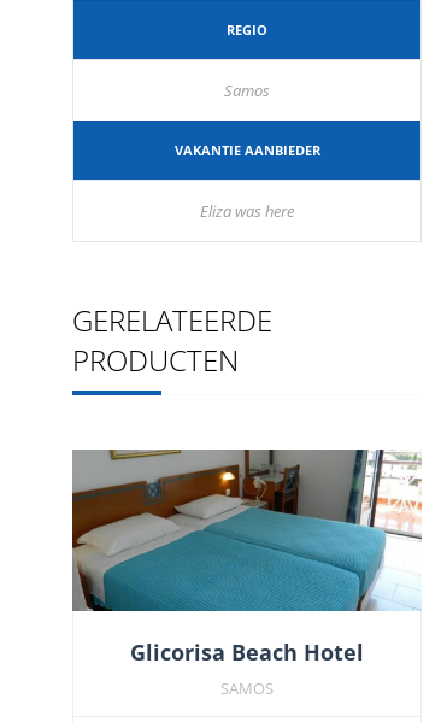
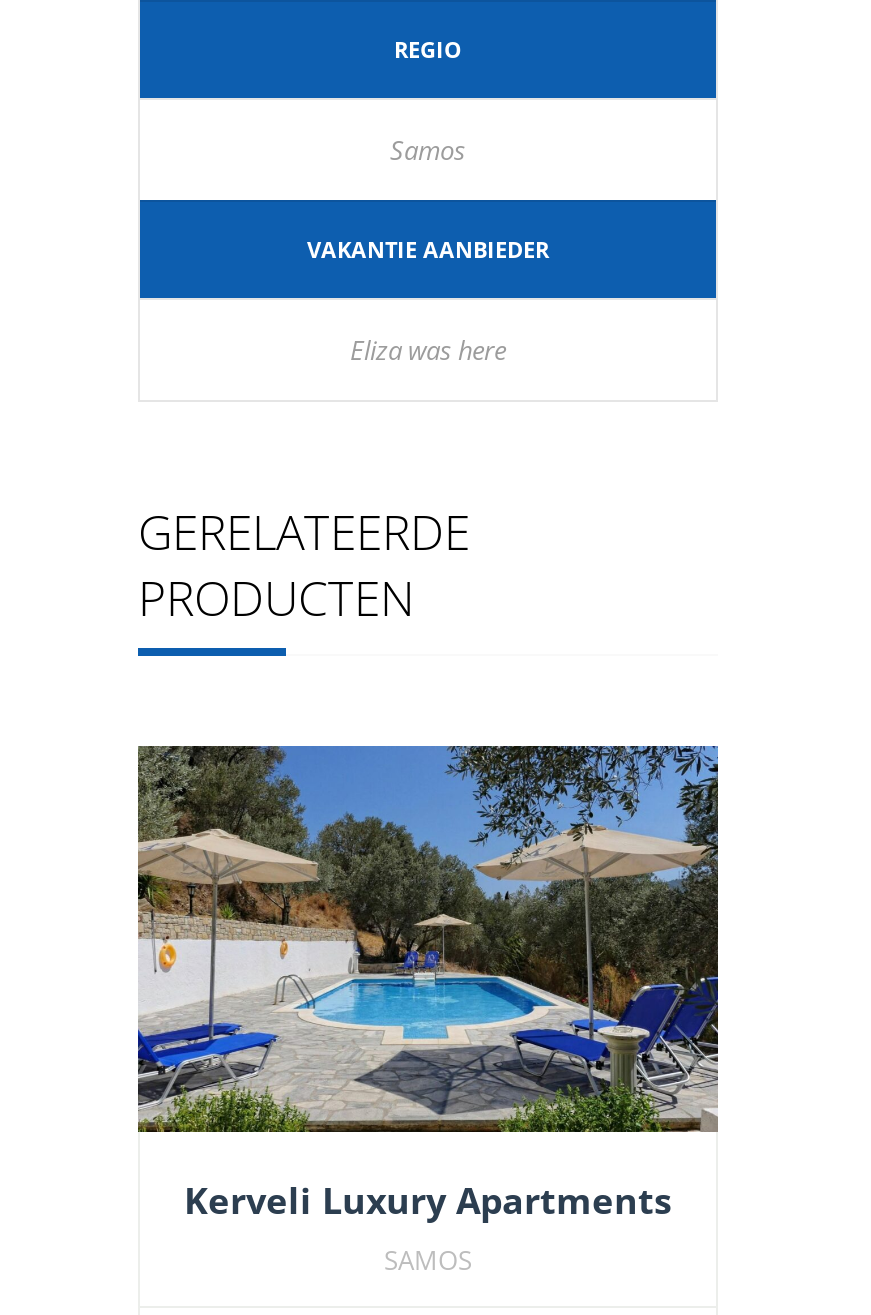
[72,448,423,666] [image] | Glicorisa Beach Hotel -> [136,744,720,1224] [image] | Kerveli Luxury Apartments

